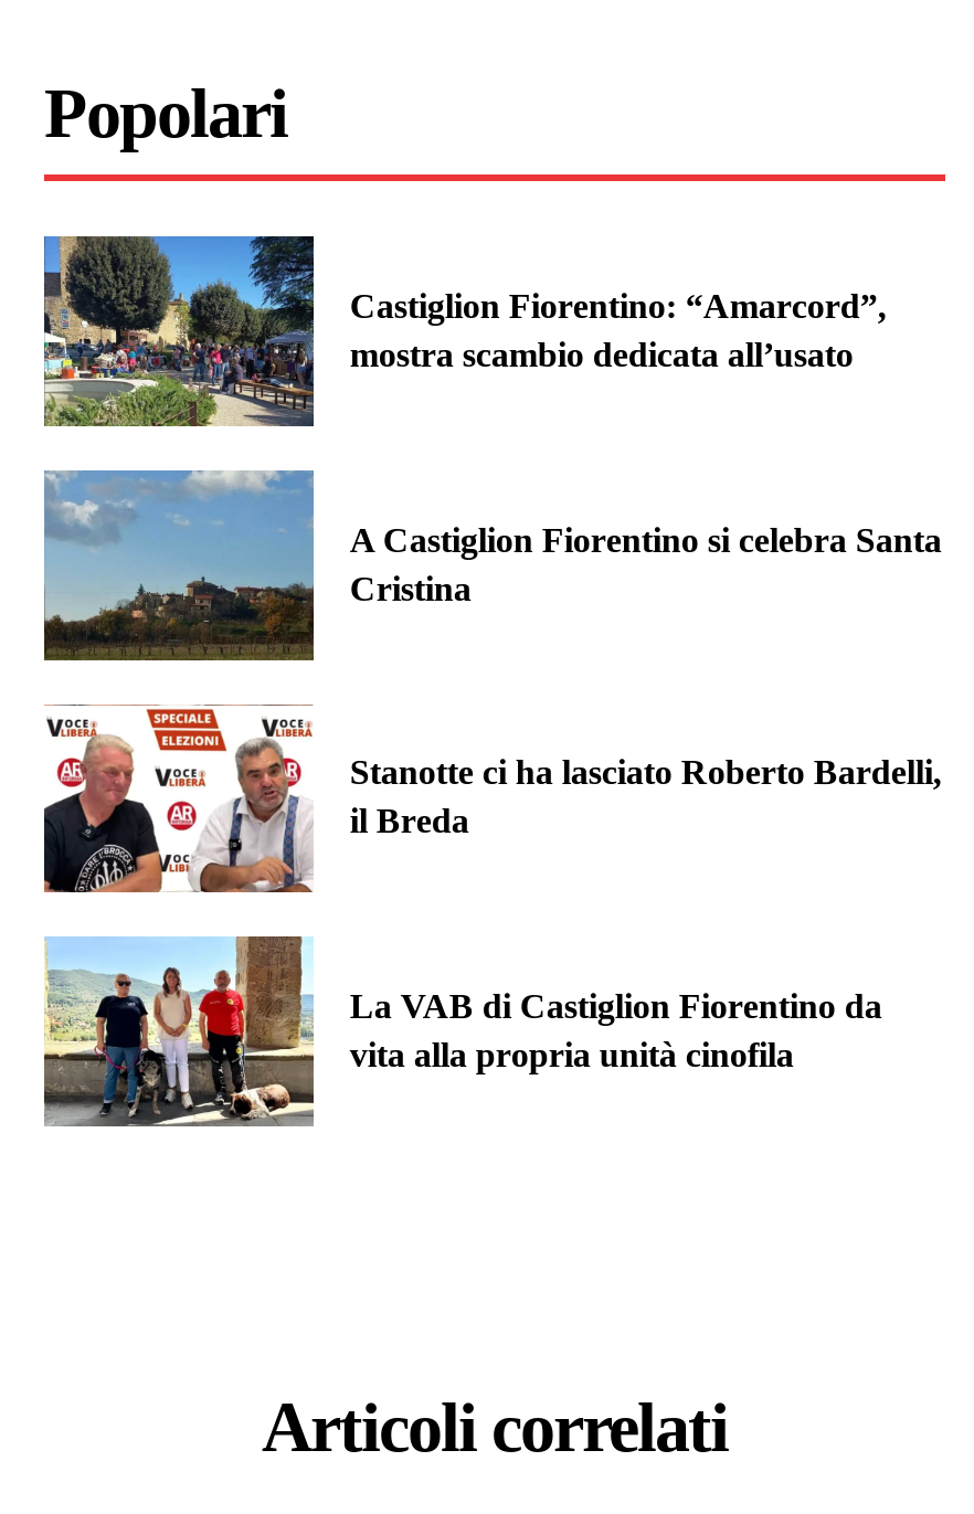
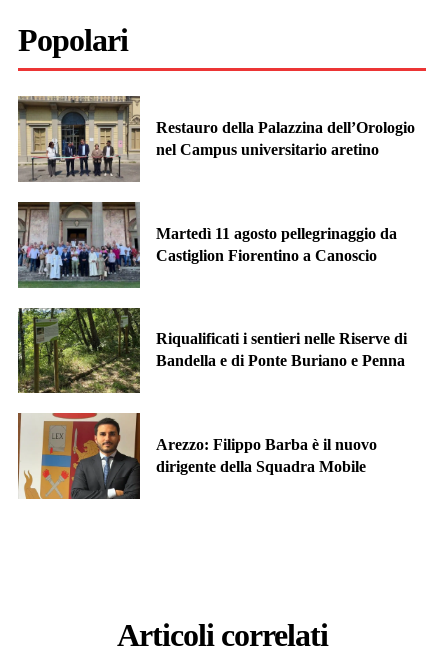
[42,234,887,428] [image] | Castiglion Fiorentino: “Amarcord”, | mostra scambio dedicata all’usato -> [17,95,415,182] [image] | Restauro della Palazzina dell’Orologio | nel Campus universitario aretino
[42,468,942,660] [image] | A Castiglion Fiorentino si celebra Santa | Cristina -> [17,201,397,288] [image] | Martedì 11 agosto pellegrinaggio da | Castiglion Fiorentino a Canoscio
[42,705,942,894] [image] | Stanotte ci ha lasciato Roberto Bardelli, | il Breda -> [17,307,407,394] [image] | Riqualificati i sentieri nelle Riserve di | Bandella e di Ponte Buriano e Penna
[42,936,882,1129] [image] | La VAB di Castiglion Fiorentino da | vita alla propria unità cinofila -> [17,412,377,500] [image] | Arezzo: Filippo Barba è il nuovo | dirigente della Squadra Mobile

